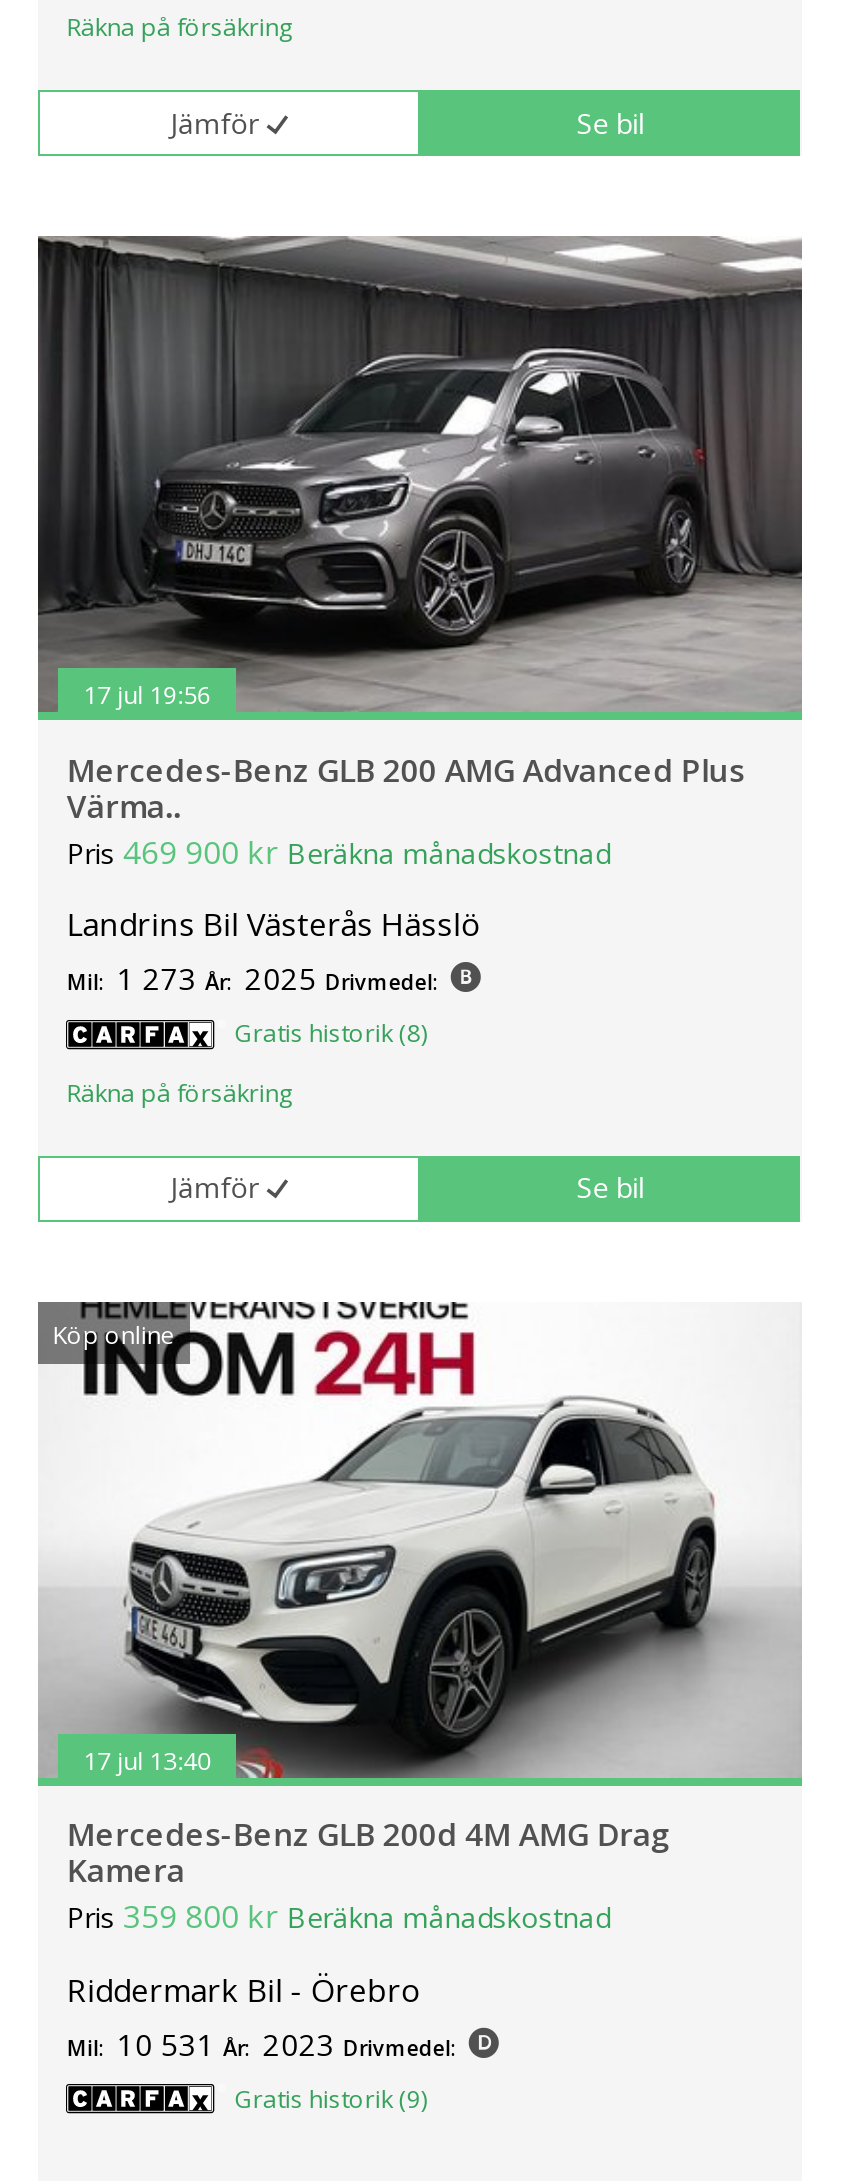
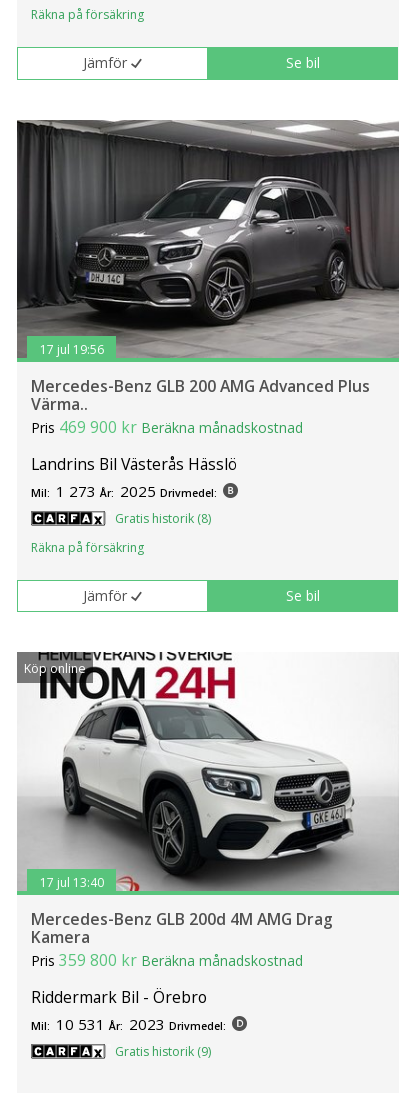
[44,1389,796,1787] [image] -> [45,693,370,891] [image]

